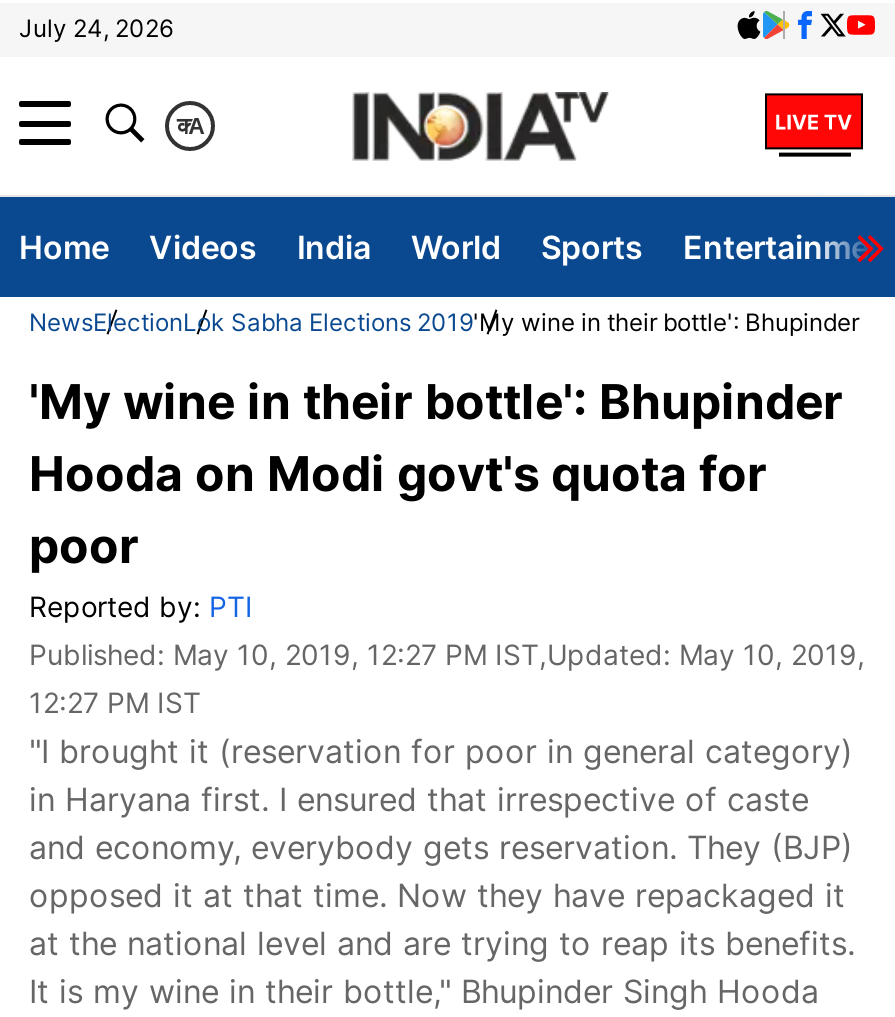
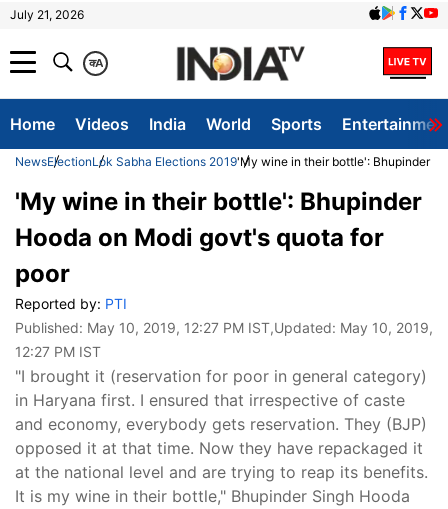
[19,13,173,43] July 24, 2026 -> [10,7,84,22] July 21, 2026

